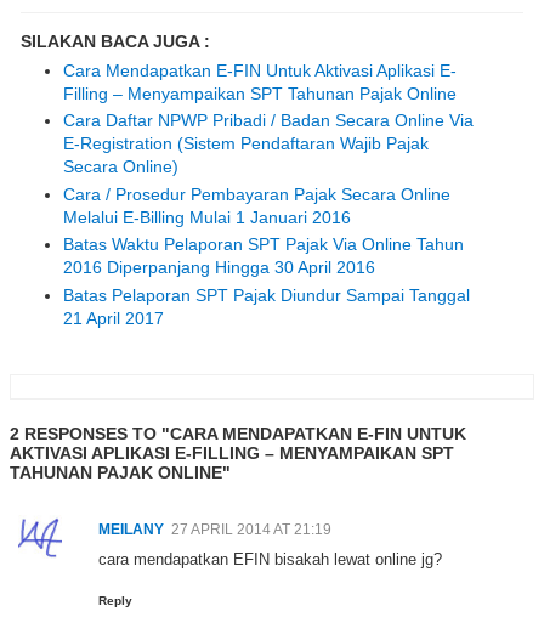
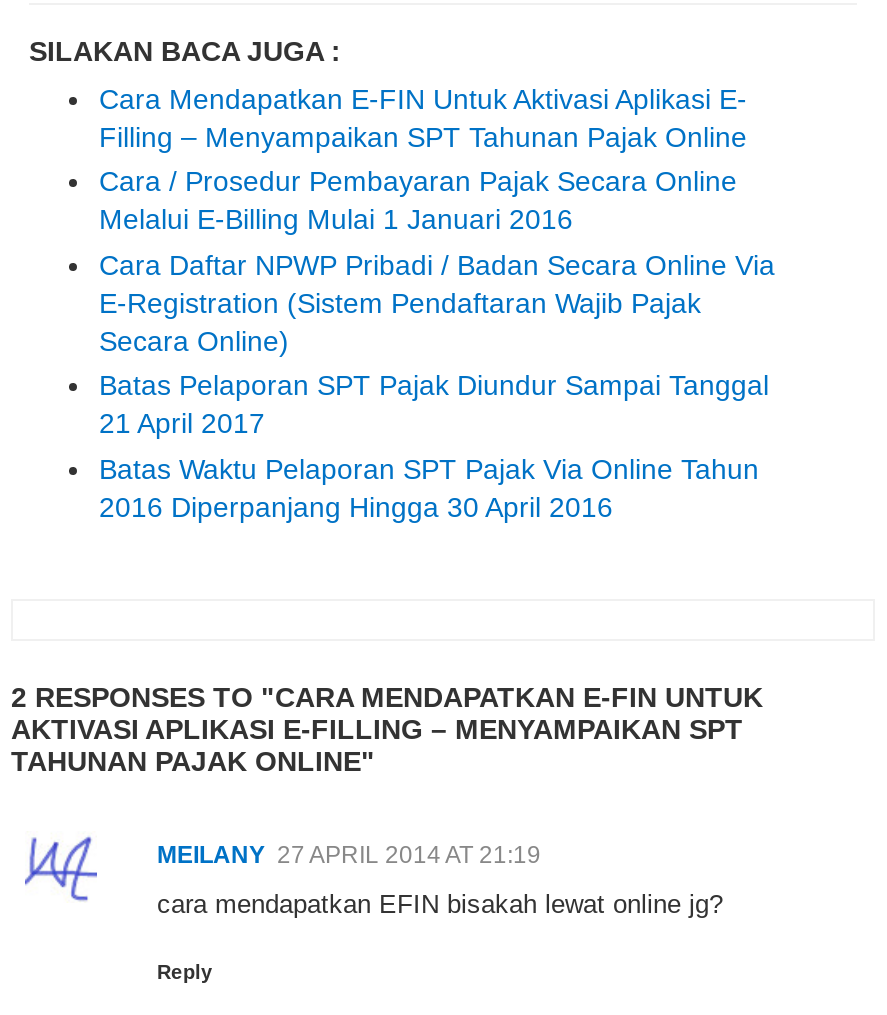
moved [63,111,474,176] -> [99,248,775,356]: Cara Daftar NPWP Pribadi / Badan Secara Online Via | E-Registration (Sistem Pendaftaran Wajib Pajak | Secara Online)
moved [63,184,450,227] -> [99,165,737,235]: Cara / Prosedur Pembayaran Pajak Secara Online | Melalui E-Billing Mulai 1 Januari 2016
moved [63,235,464,277] -> [99,452,759,522]: Batas Waktu Pelaporan SPT Pajak Via Online Tahun | 2016 Diperpanjang Hingga 30 April 2016
moved [63,285,470,327] -> [99,369,769,439]: Batas Pelaporan SPT Pajak Diundur Sampai Tanggal | 21 April 2017

